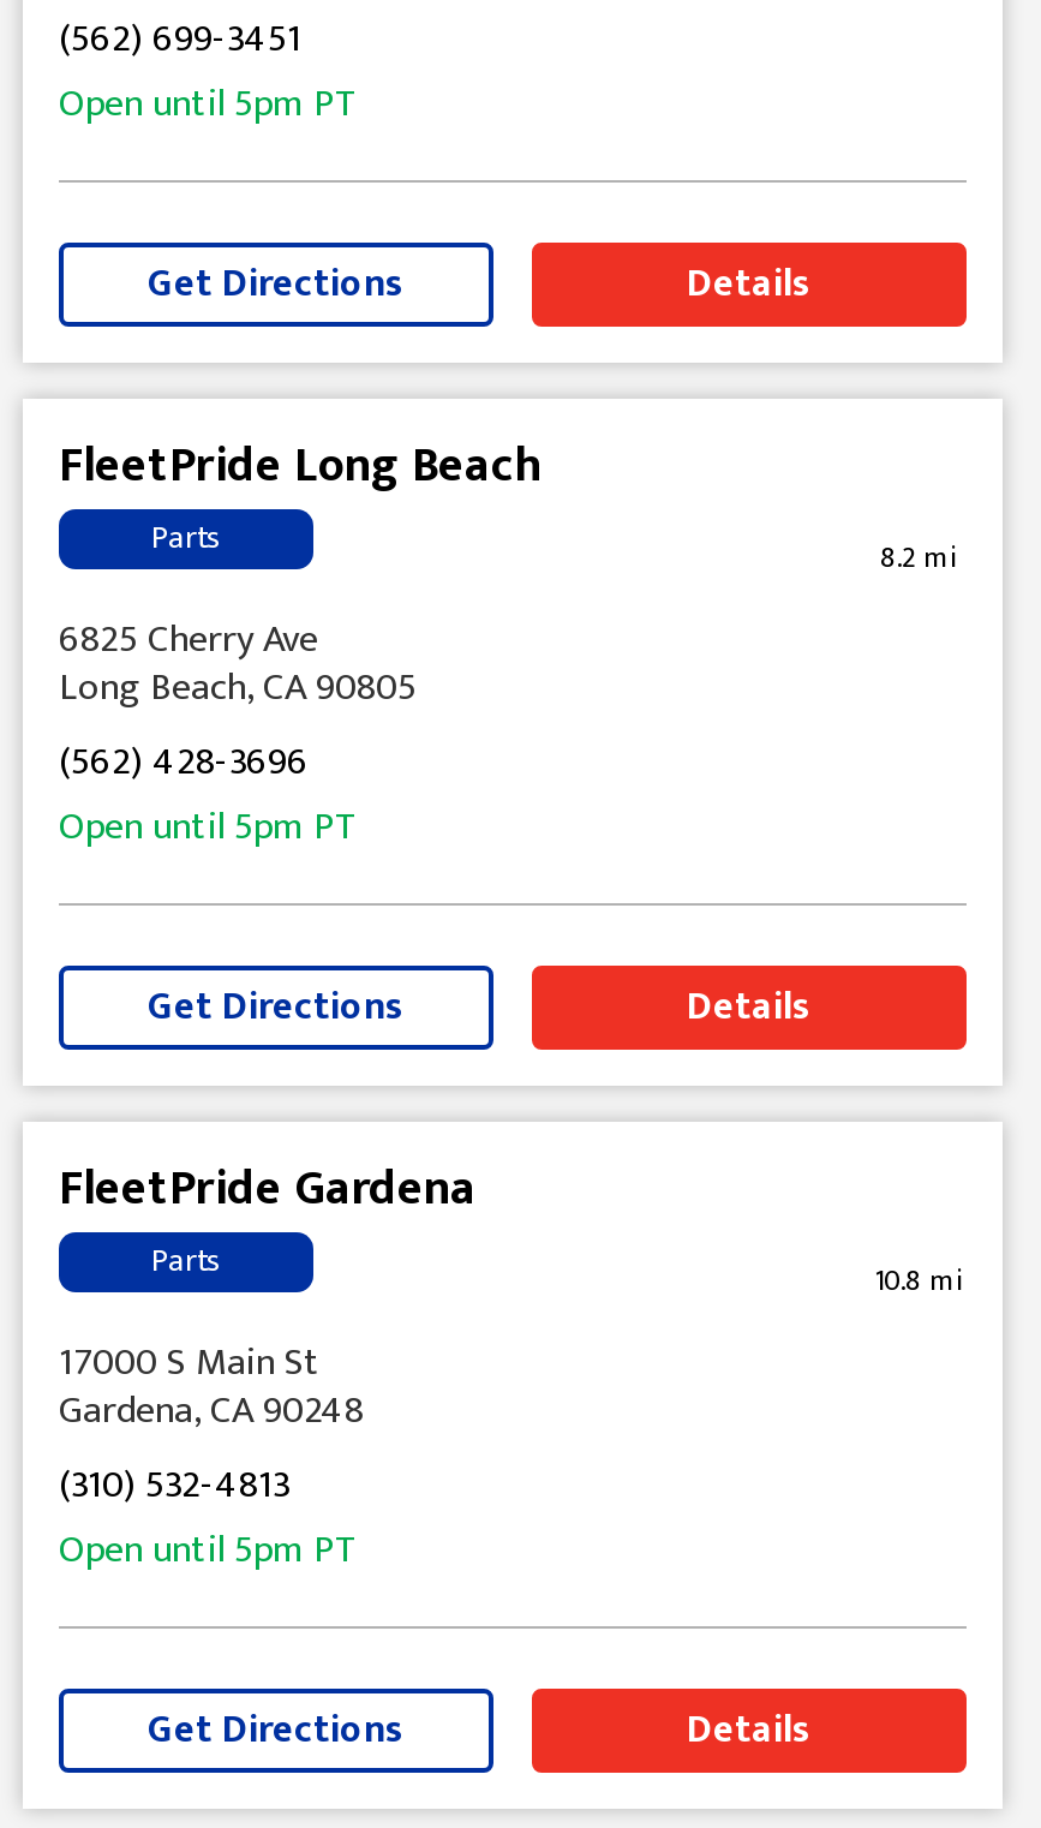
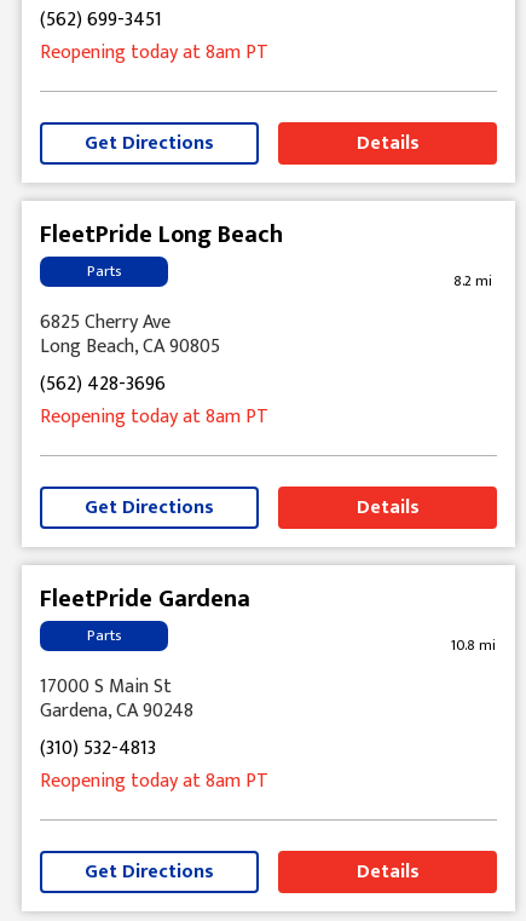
[59,72,359,137] Open until 5pm PT -> [40,36,268,69] Reopening today at 8am PT
[59,795,359,860] Open until 5pm PT -> [40,401,268,433] Reopening today at 8am PT
[59,1518,359,1583] Open until 5pm PT -> [40,765,268,798] Reopening today at 8am PT

